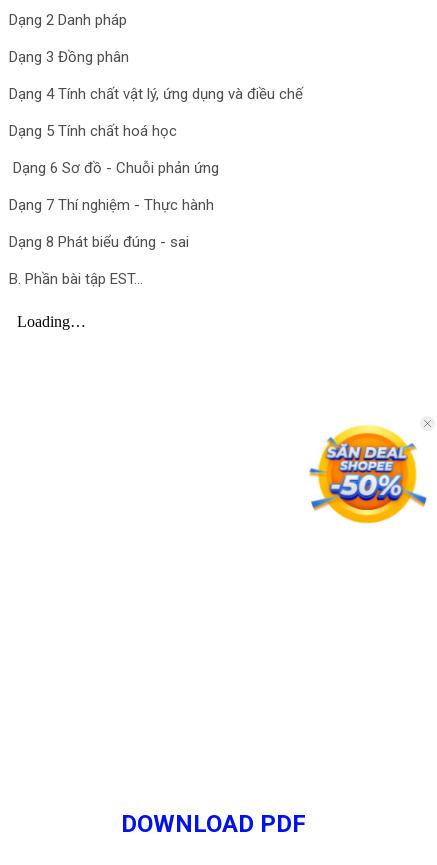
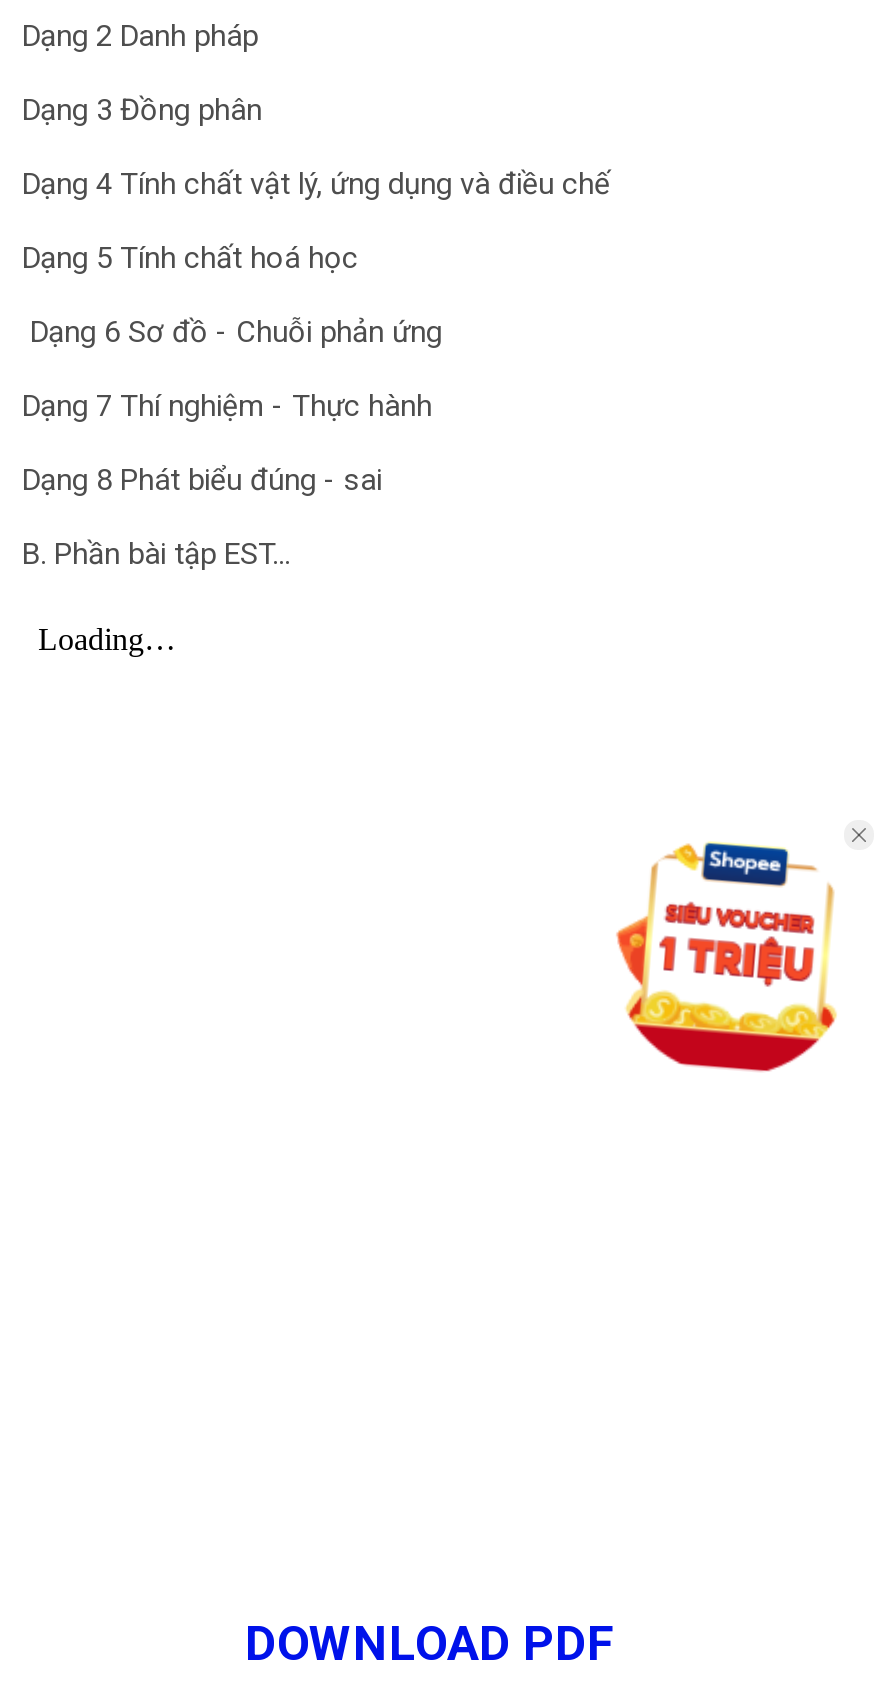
[307,418,431,538] [image] -> [614,828,866,1074] [image]

